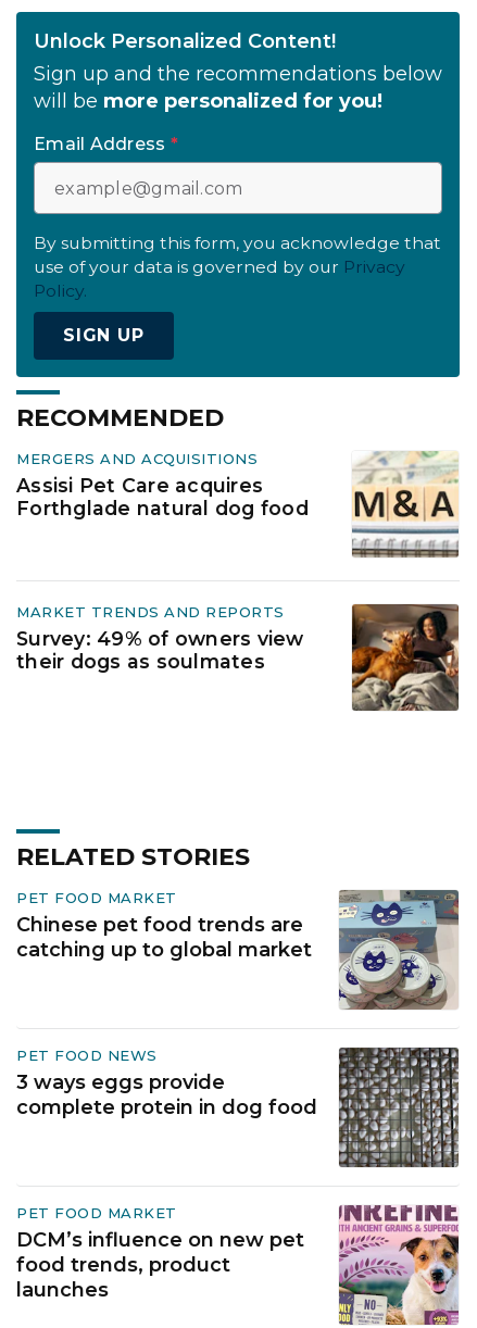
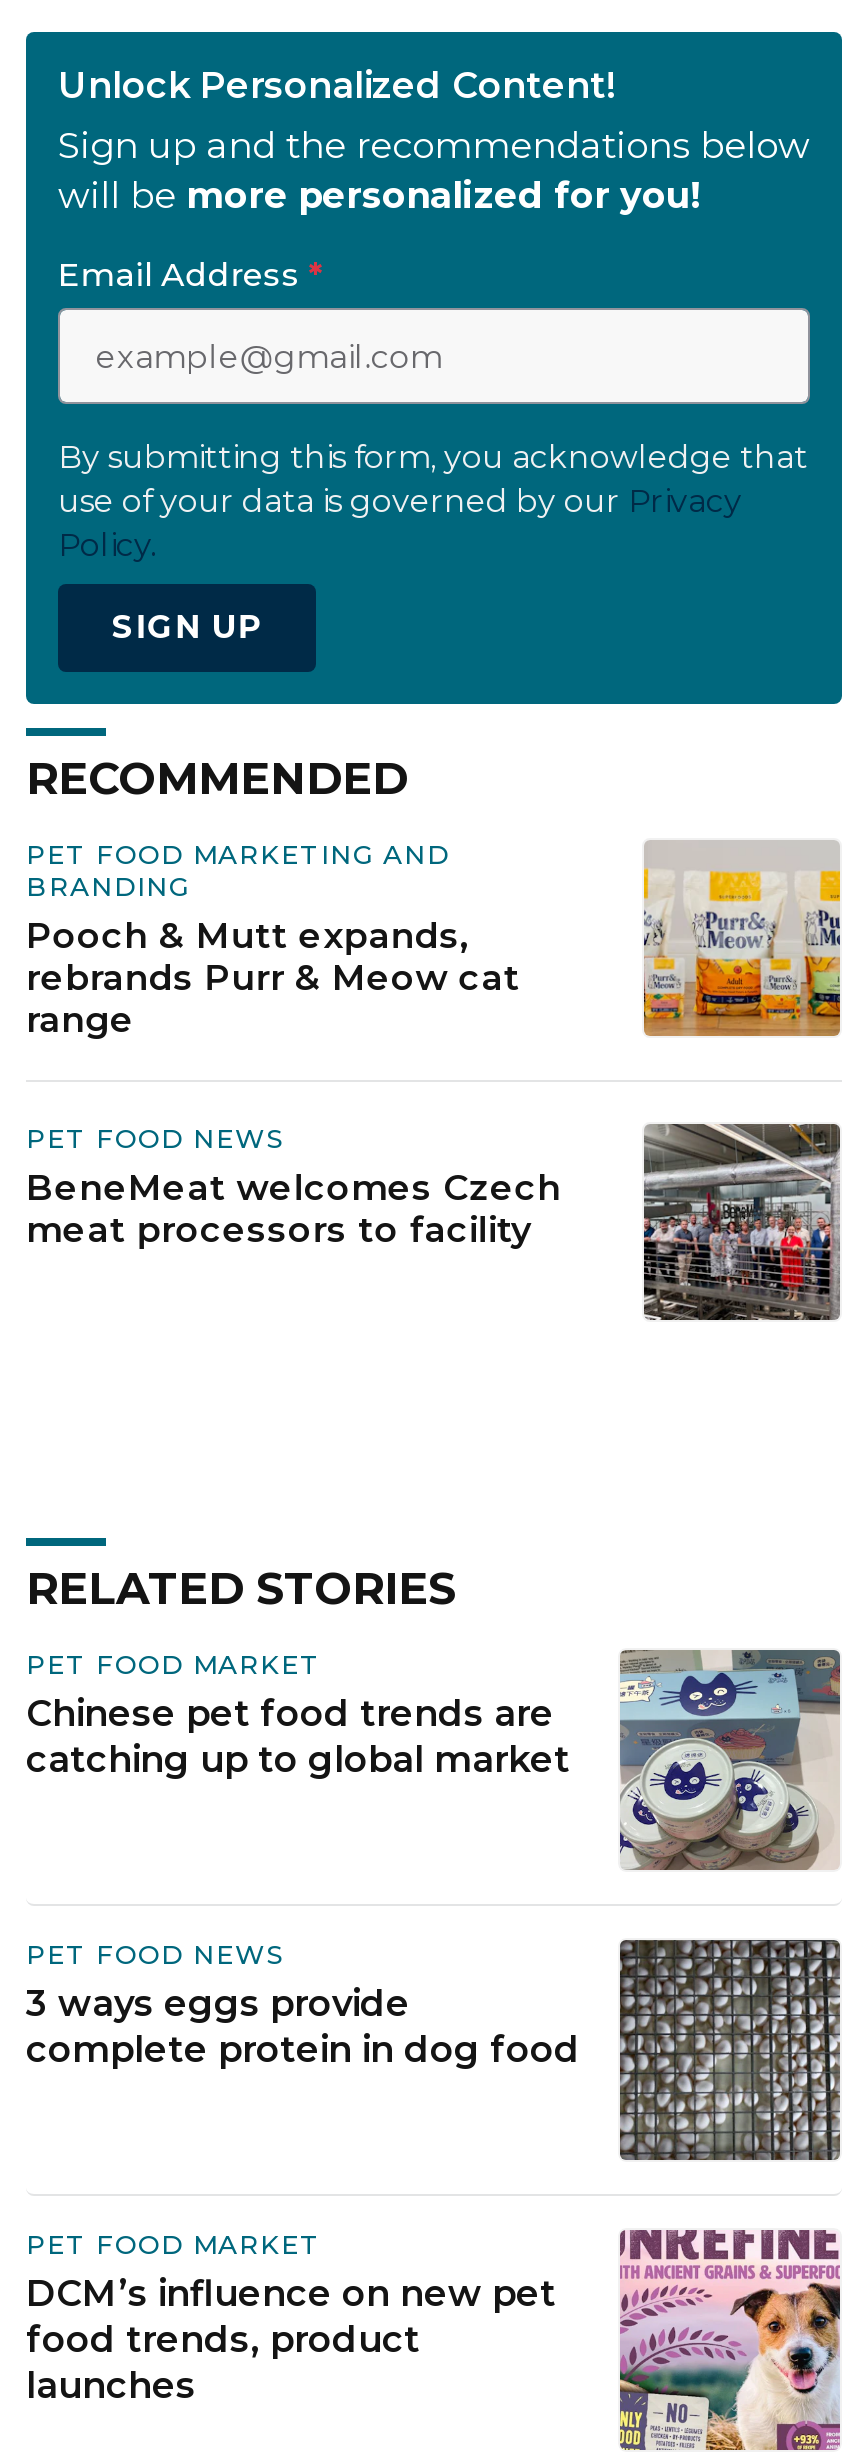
[16,450,308,520] MERGERS AND ACQUISITIONS | Assisi Pet Care acquires | Forthglade natural dog food -> [26,838,520,1040] PET FOOD MARKETING AND | BRANDING | Pooch & Mutt expands, | rebrands Purr & Meow cat | range
[352,452,459,557] [image] -> [642,840,842,1036] [image]
[16,603,304,673] MARKET TRENDS AND REPORTS | Survey: 49% of owners view | their dogs as soulmates -> [26,1122,562,1250] PET FOOD NEWS | BeneMeat welcomes Czech | meat processors to facility
[352,604,459,712] [image] -> [642,1124,840,1320] [image]

